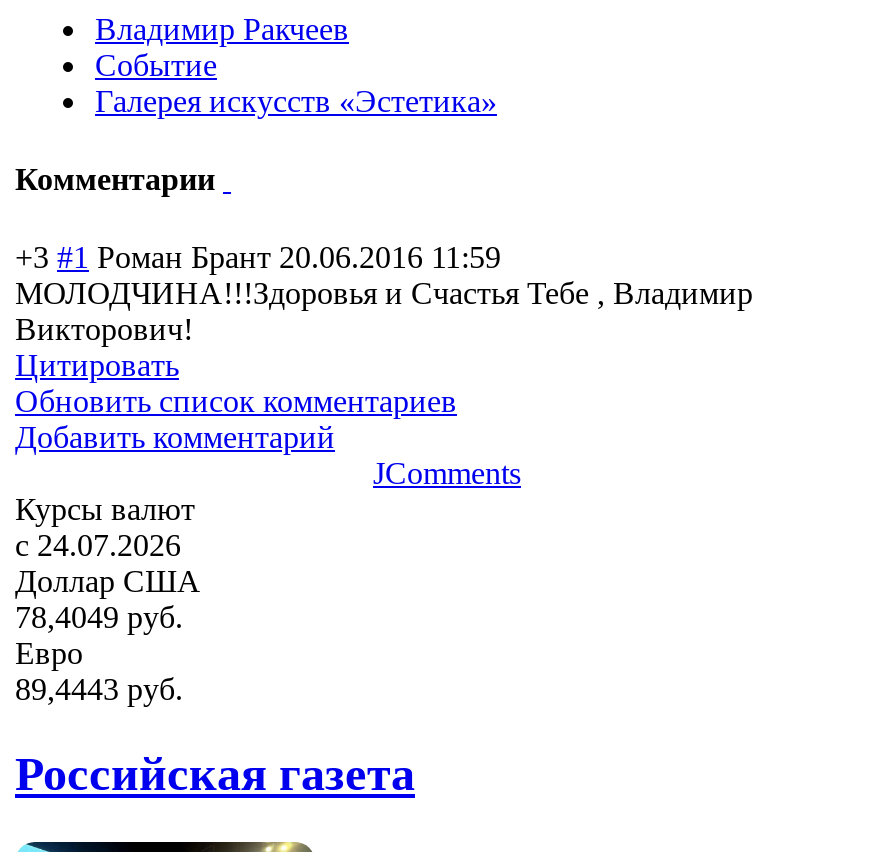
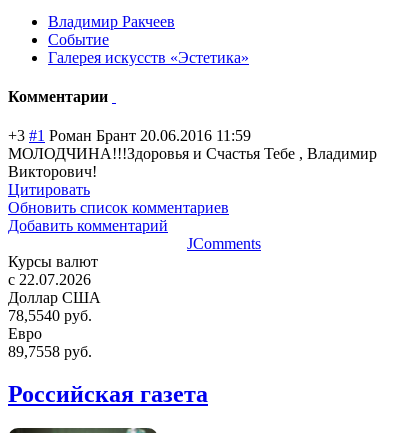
[15,528,181,562] c 24.07.2026 -> [8,271,91,288] c 22.07.2026
[15,600,183,634] 78,4049 руб. -> [8,307,92,324] 78,5540 руб.
[15,672,183,706] 89,4443 руб. -> [8,343,92,360] 89,7558 руб.

